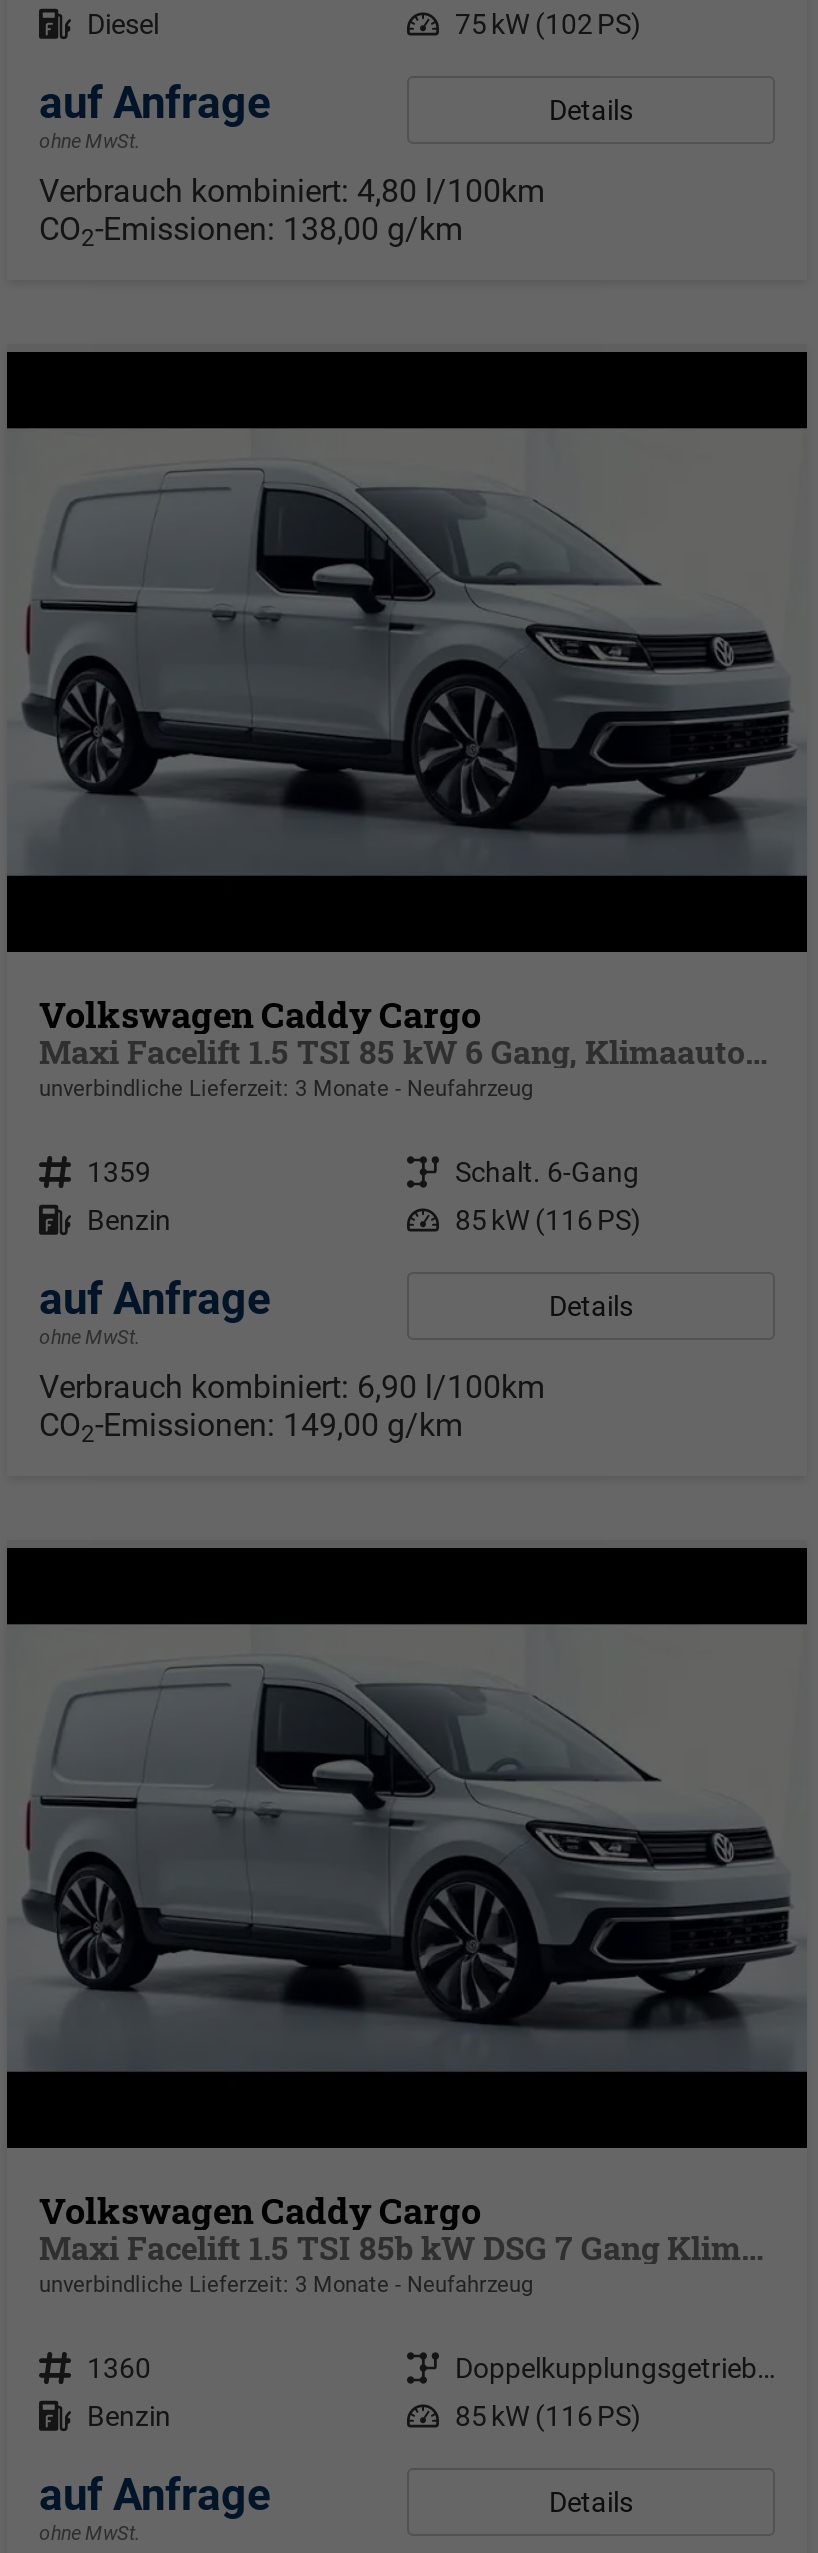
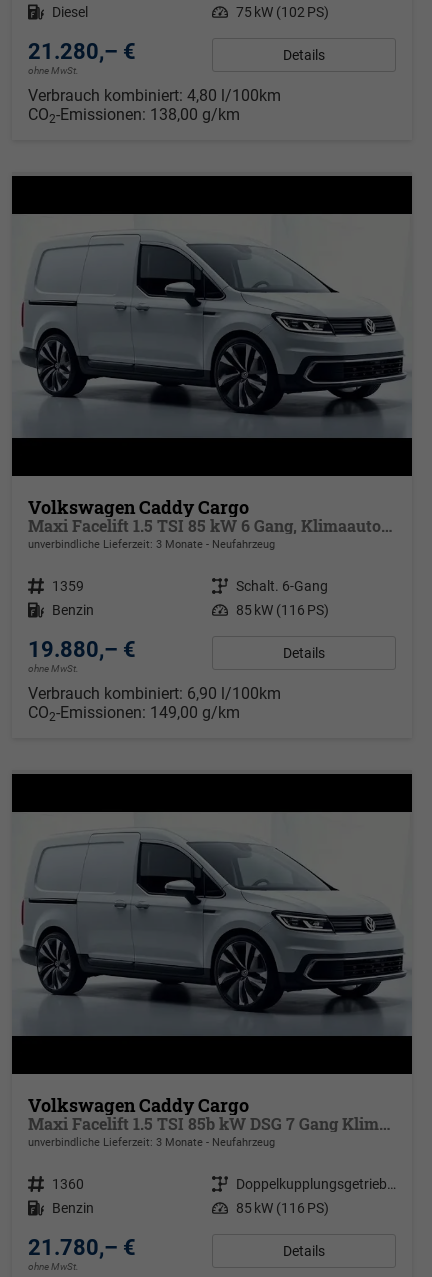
[39,77,271,127] auf Anfrage -> [28,39,136,64] 21.280,– €
[39,1273,271,1323] auf Anfrage -> [28,637,136,662] 19.880,– €
[39,2469,271,2519] auf Anfrage -> [28,1235,136,1260] 21.780,– €

